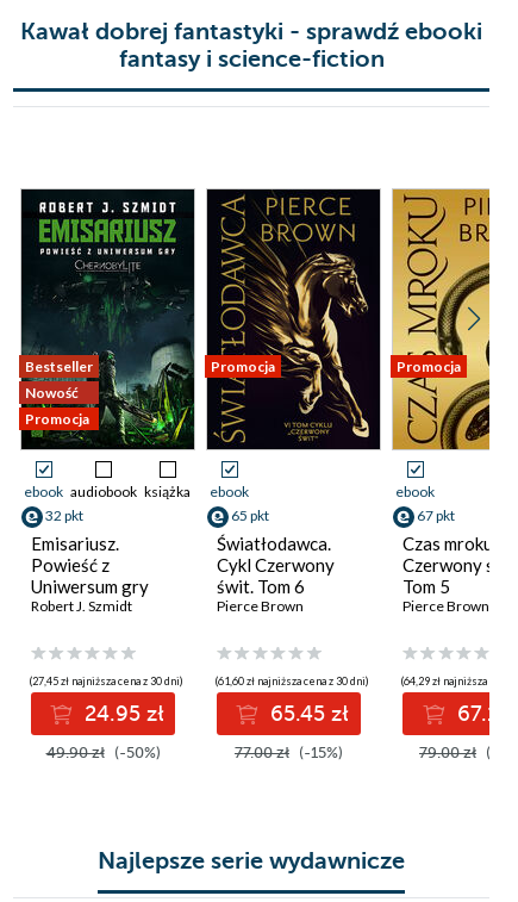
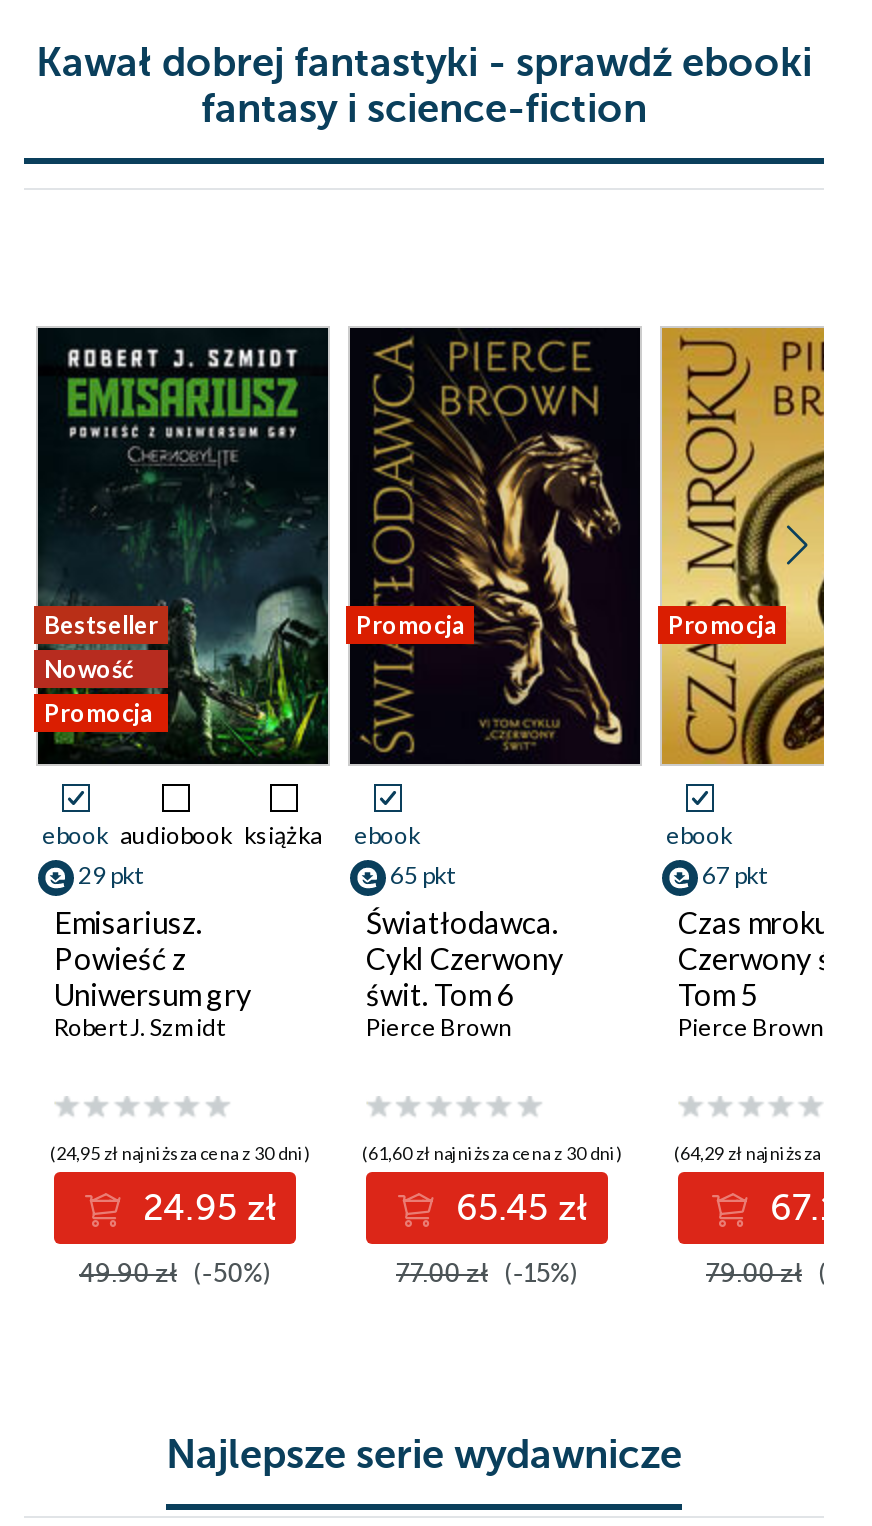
[45,507,83,525] 32 pkt -> [78,861,142,891] 29 pkt
[29,674,183,687] (27,45 zł najniższa cena z 30 dni) -> [50,1142,310,1164] (24,95 zł najniższa cena z 30 dni)

